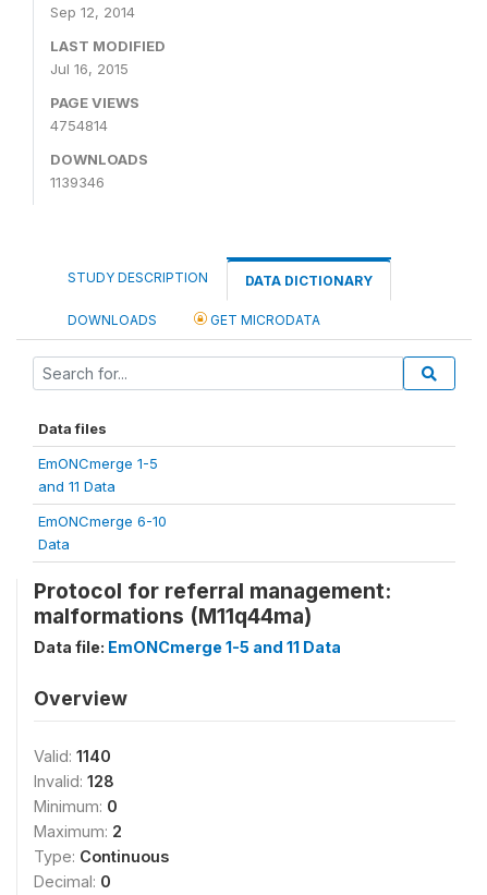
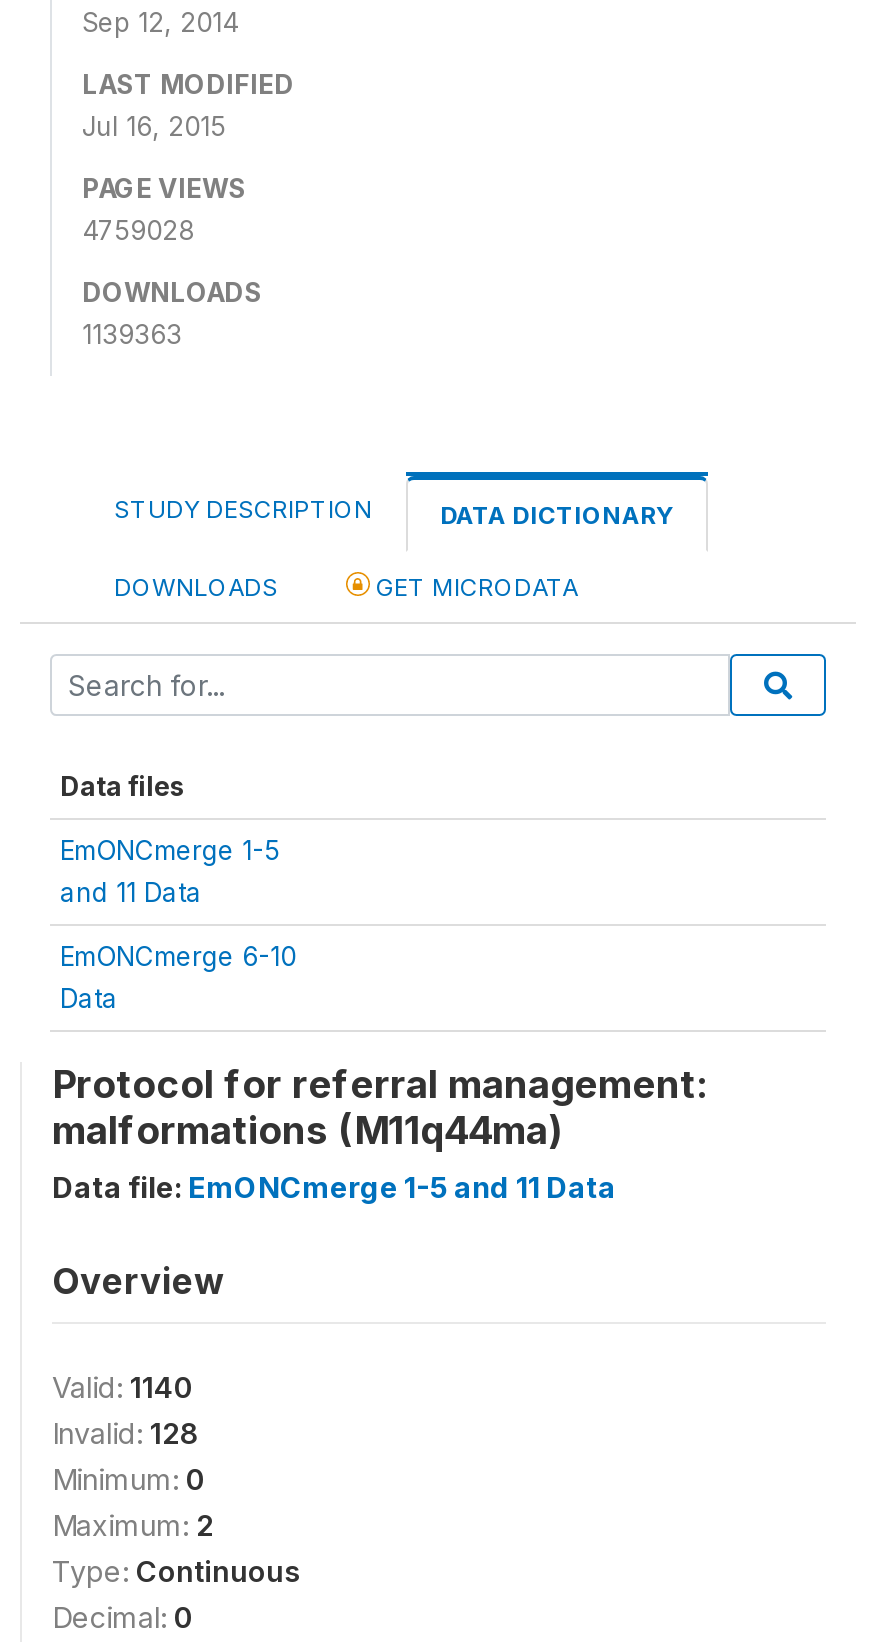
[50,117,108,134] 4754814 -> [82,214,194,246] 4759028
[50,173,105,191] 1139346 -> [82,318,182,350] 1139363

